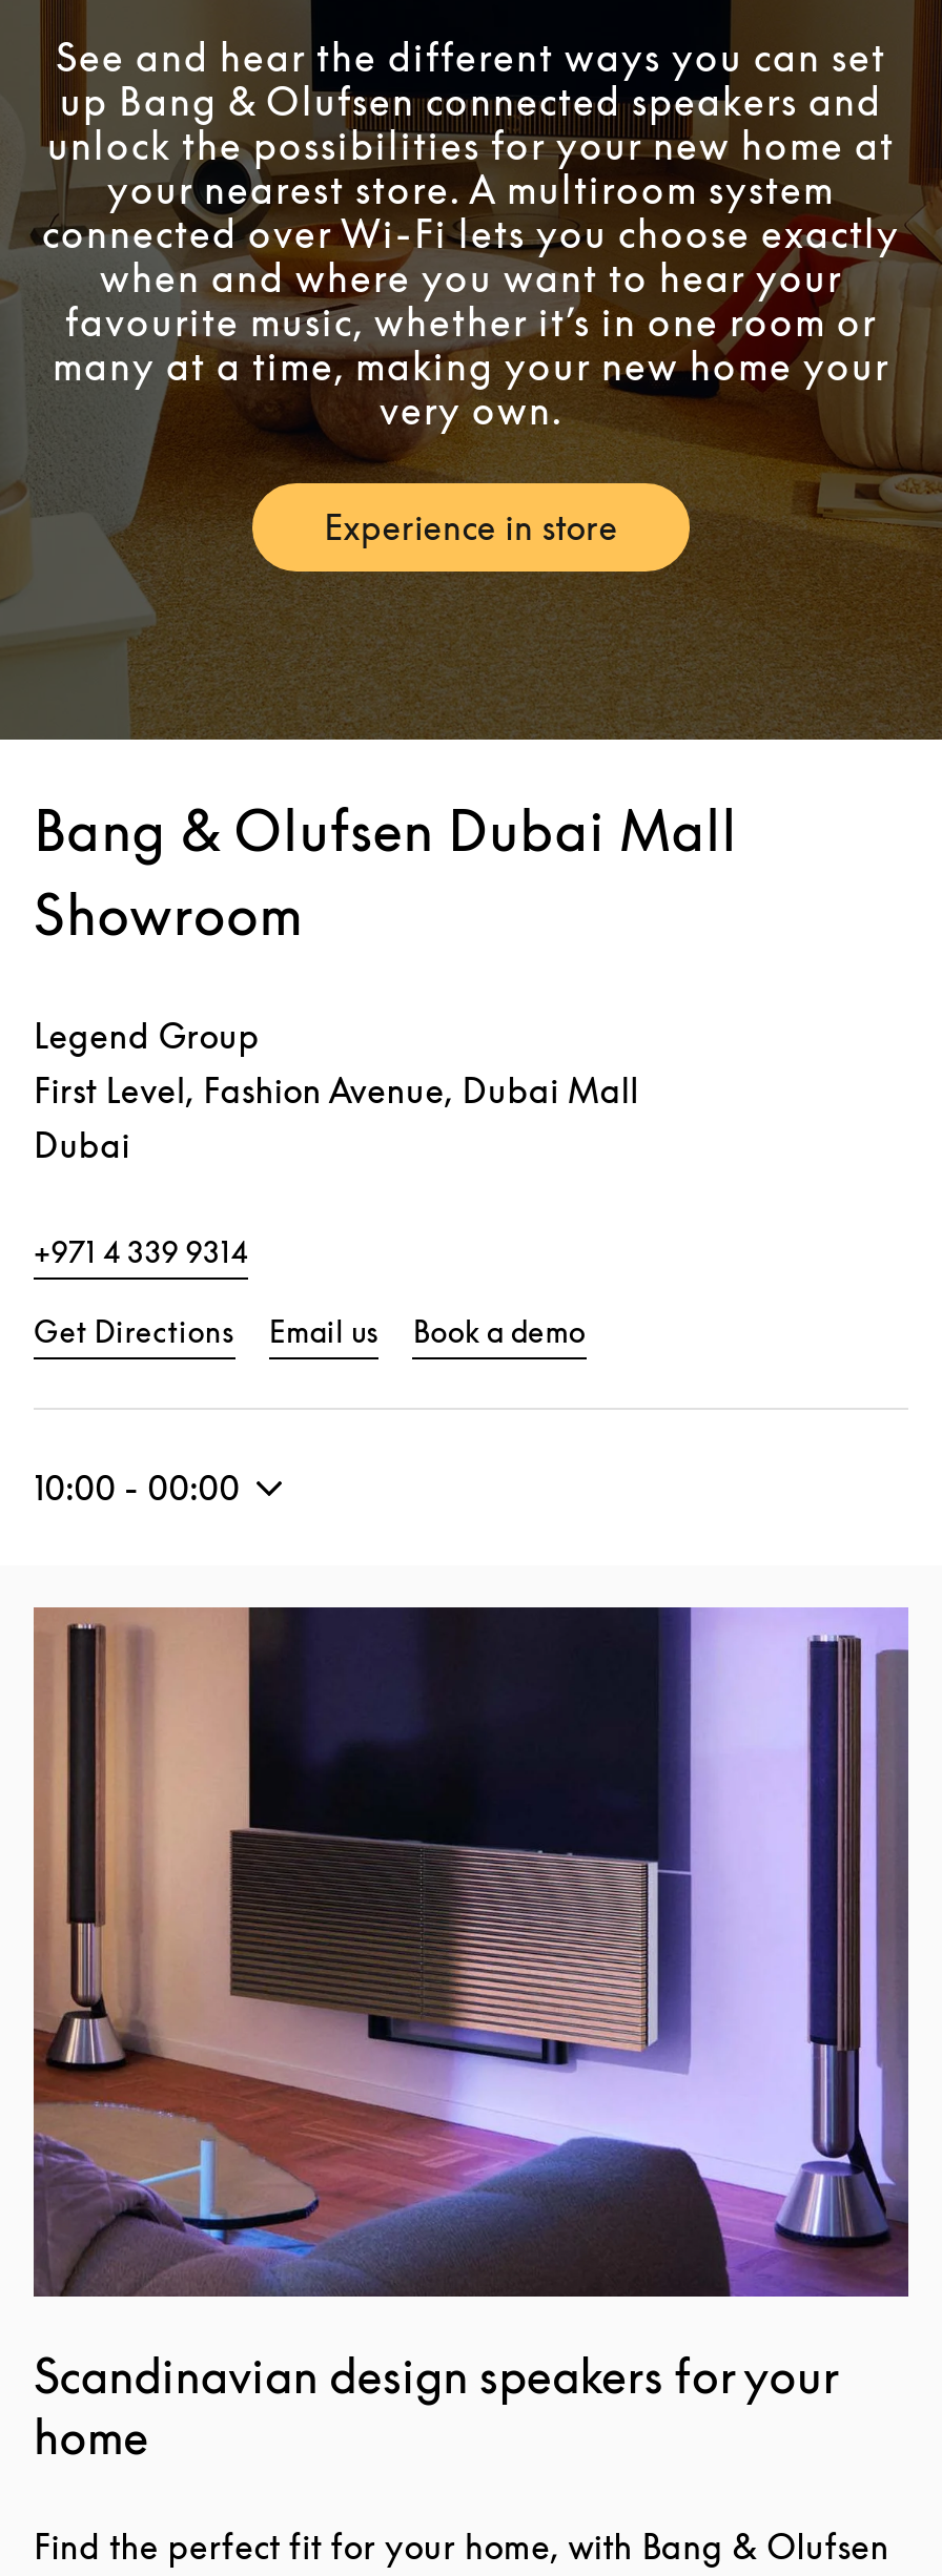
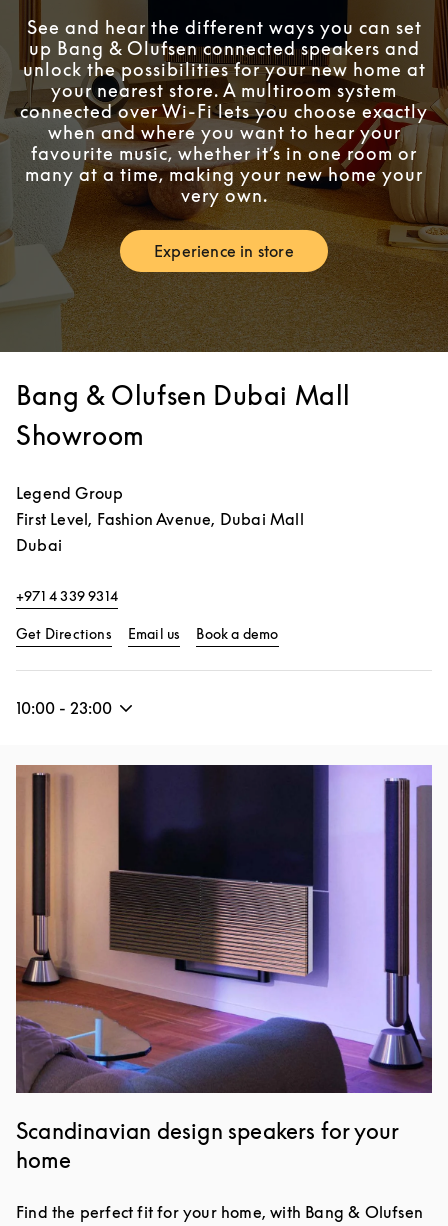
[34,1467,240,1509] 10:00 - 00:00 -> [16,698,112,718] 10:00 - 23:00

